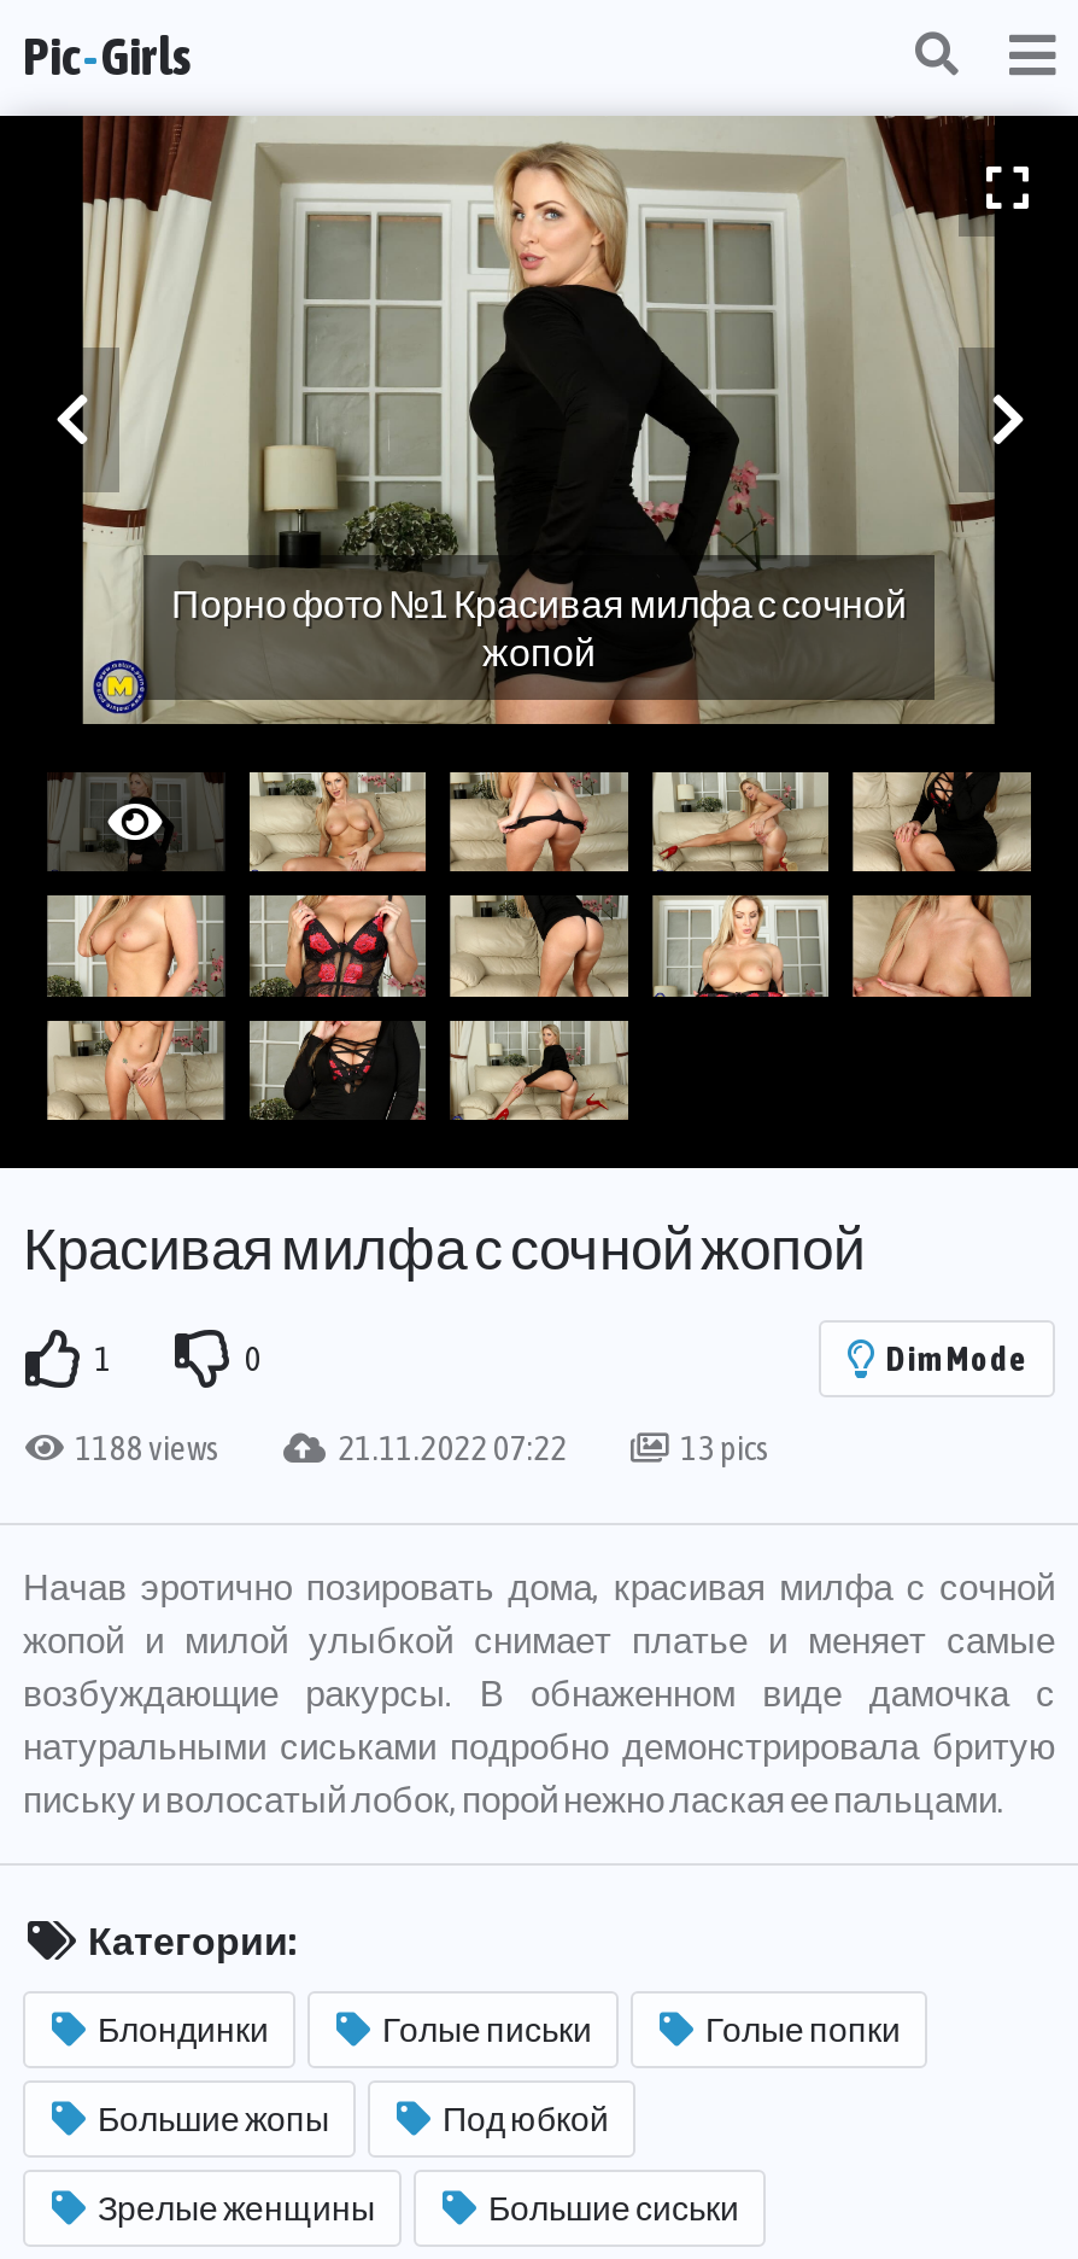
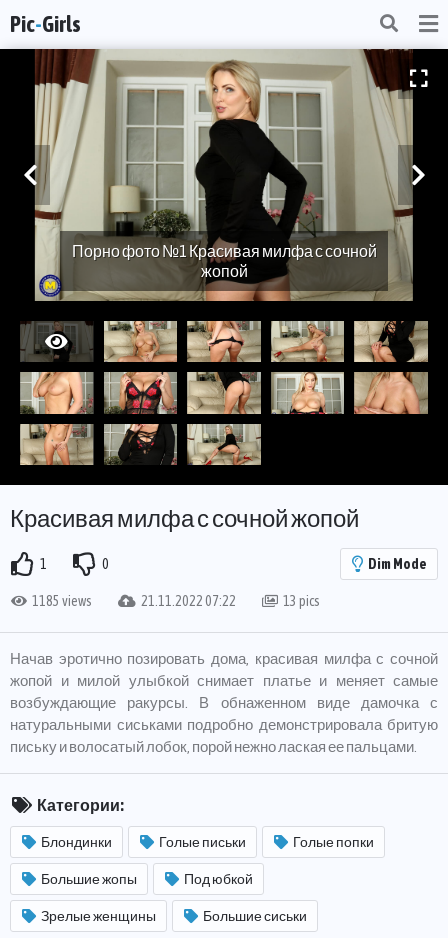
[76,1429,221,1468] 1188 views -> [32,593,92,609] 1185 views

